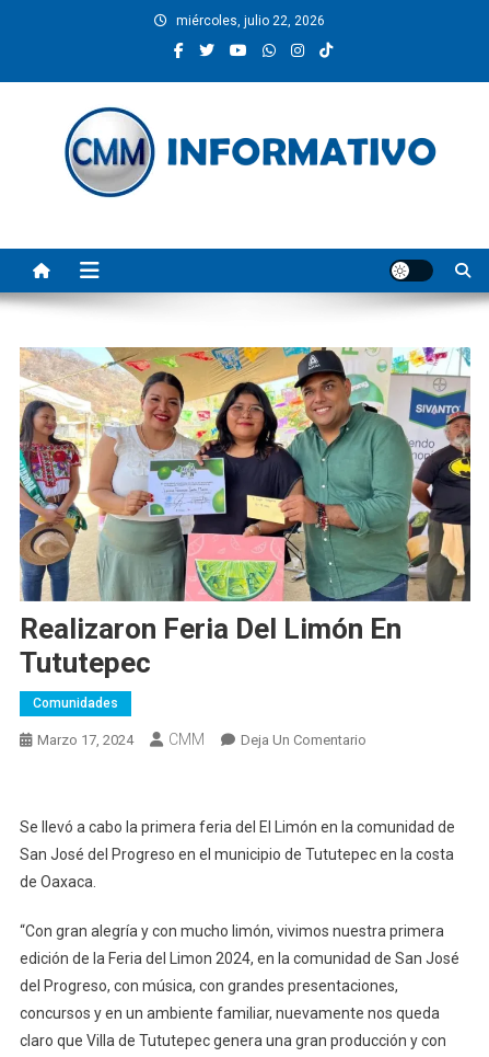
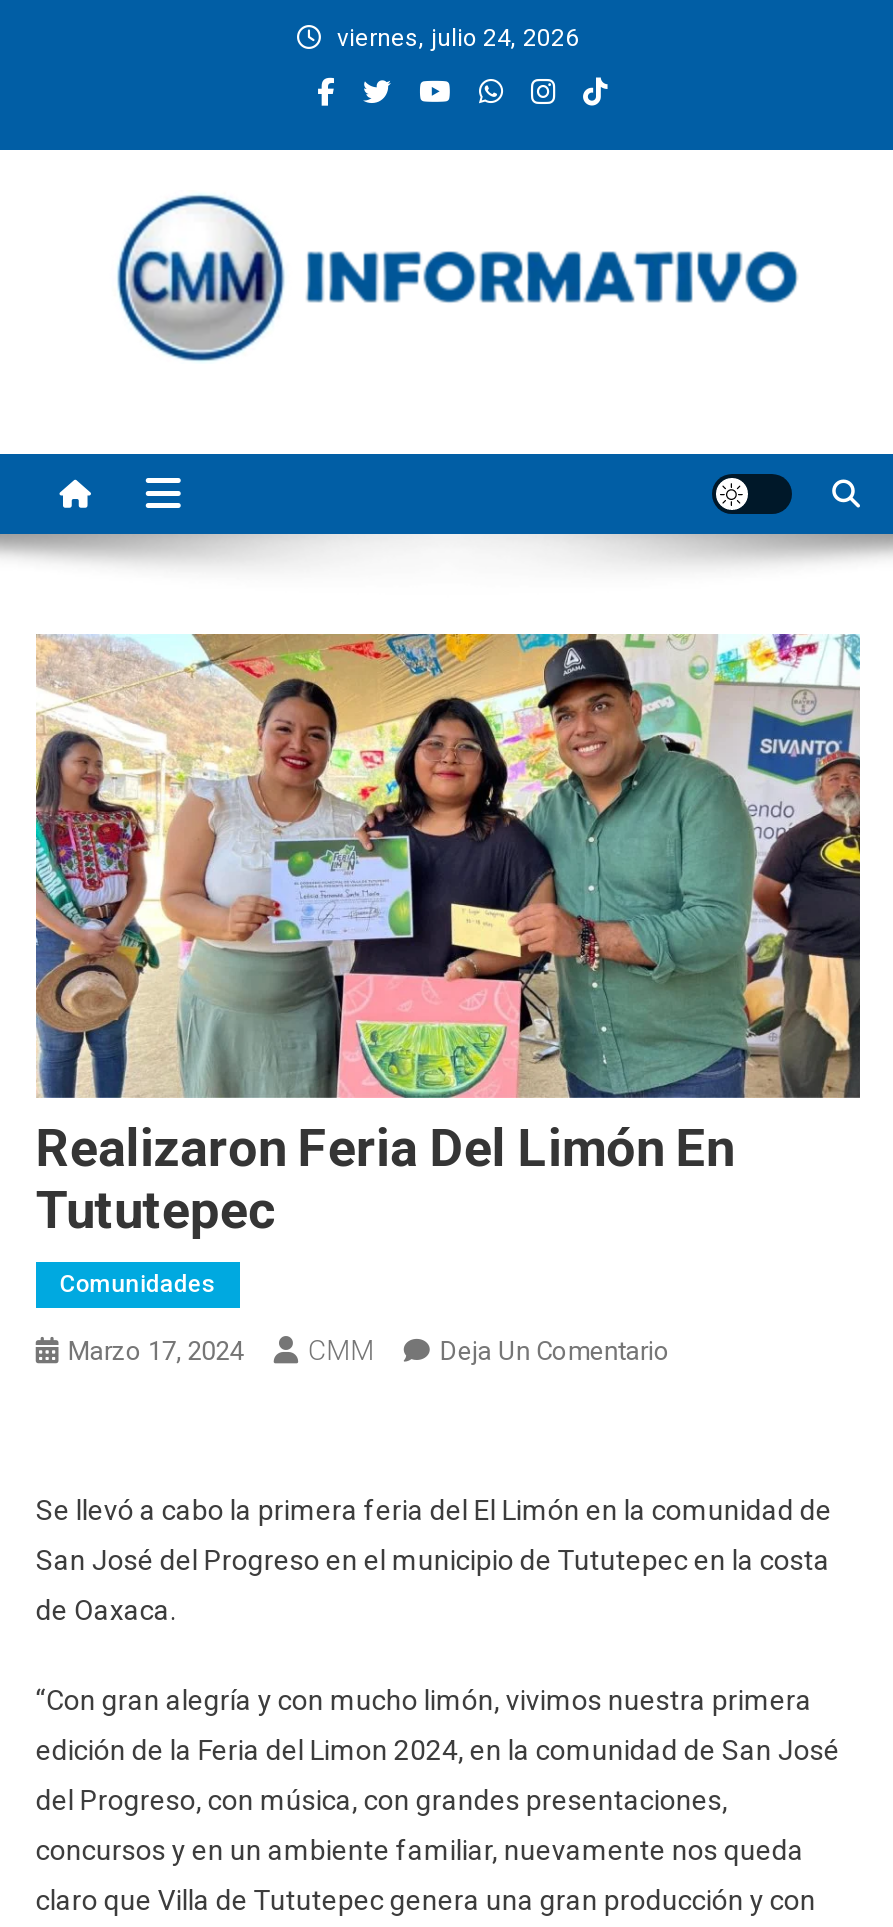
[176,13,325,28] miércoles, julio 22, 2026 -> [337,24,579,52] viernes, julio 24, 2026

